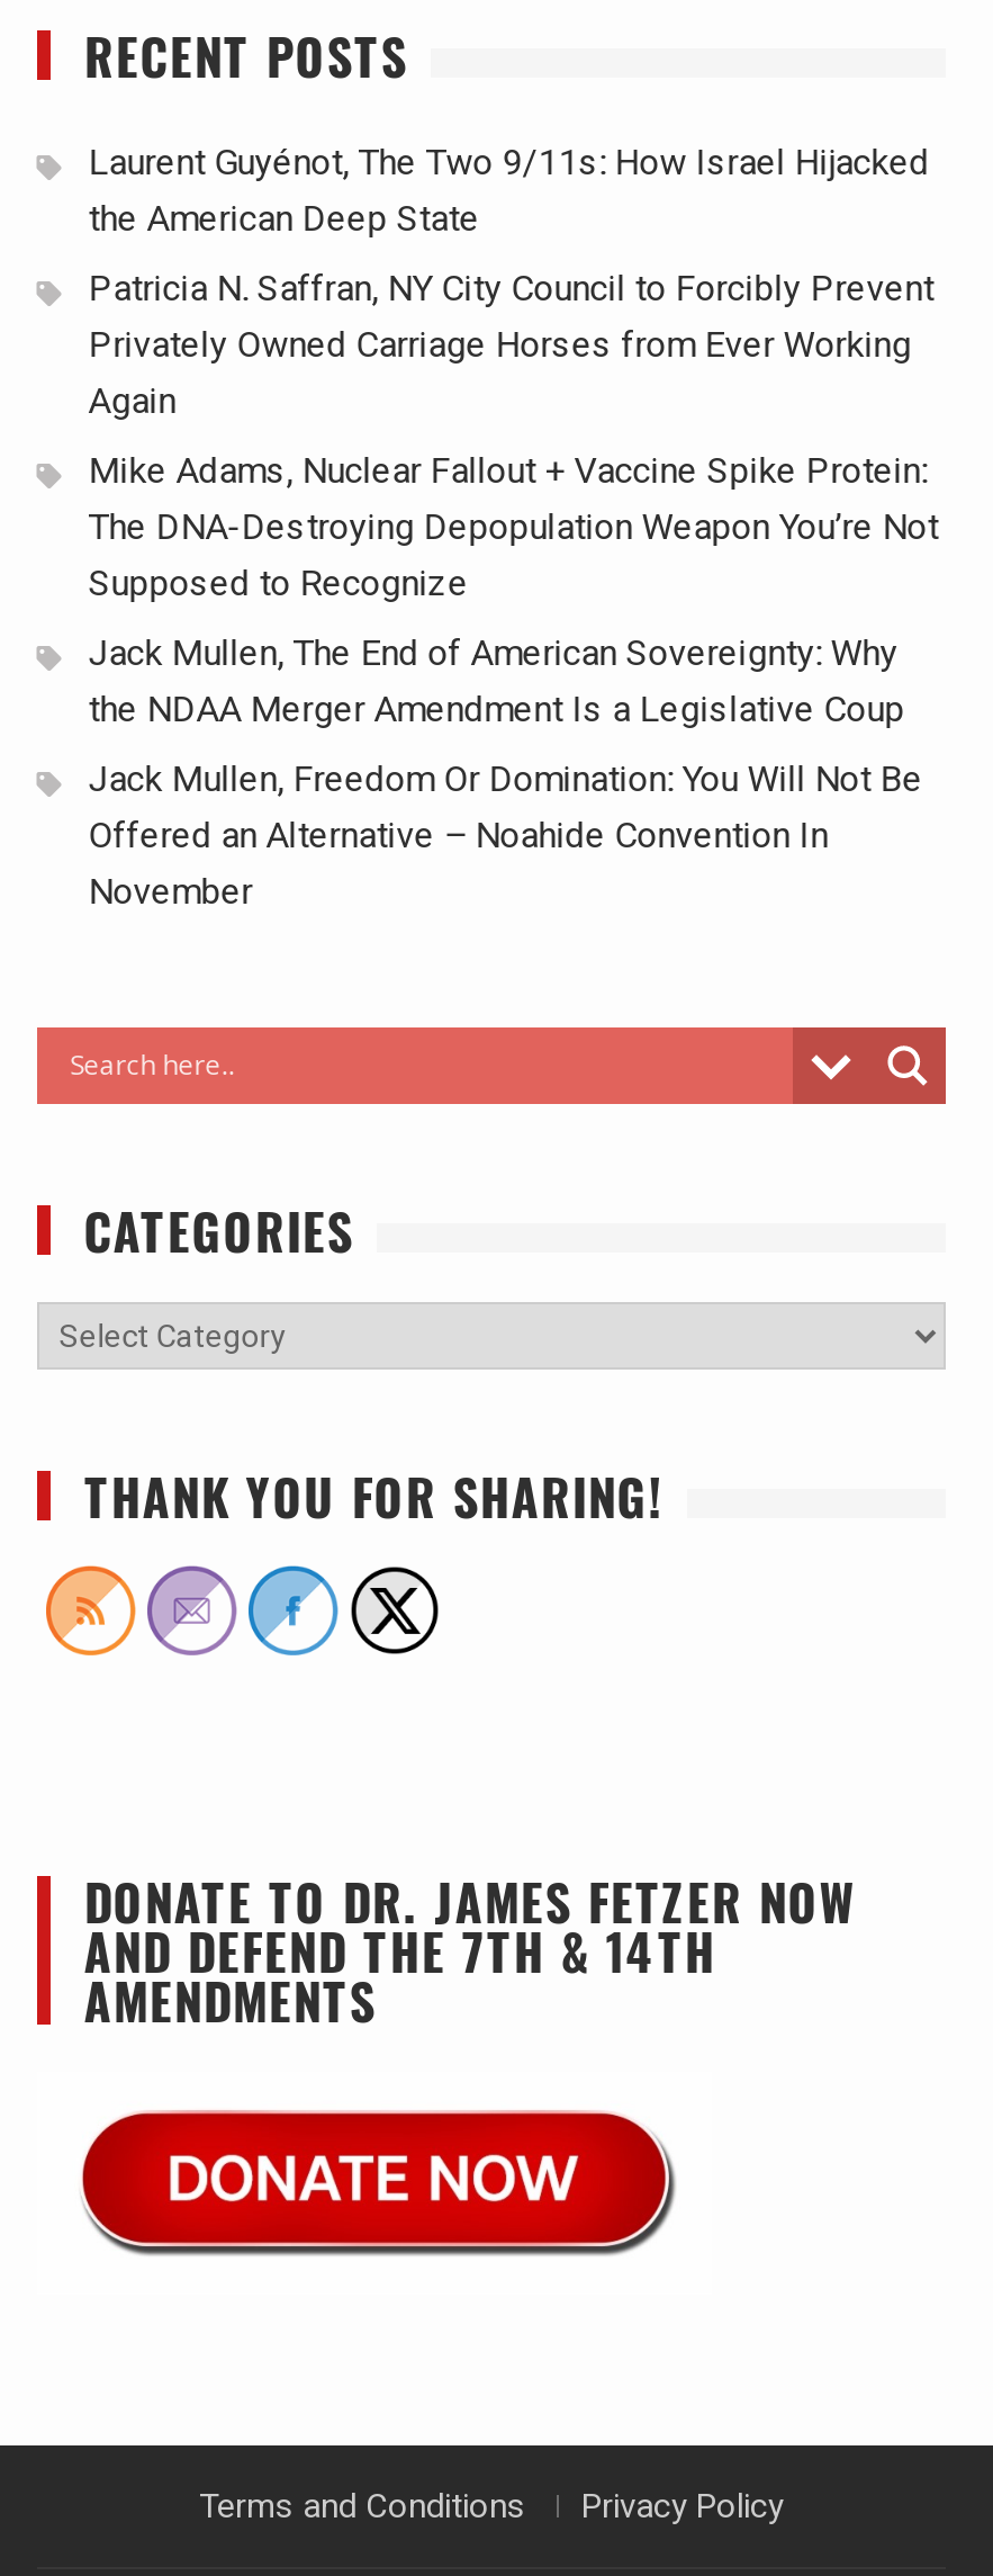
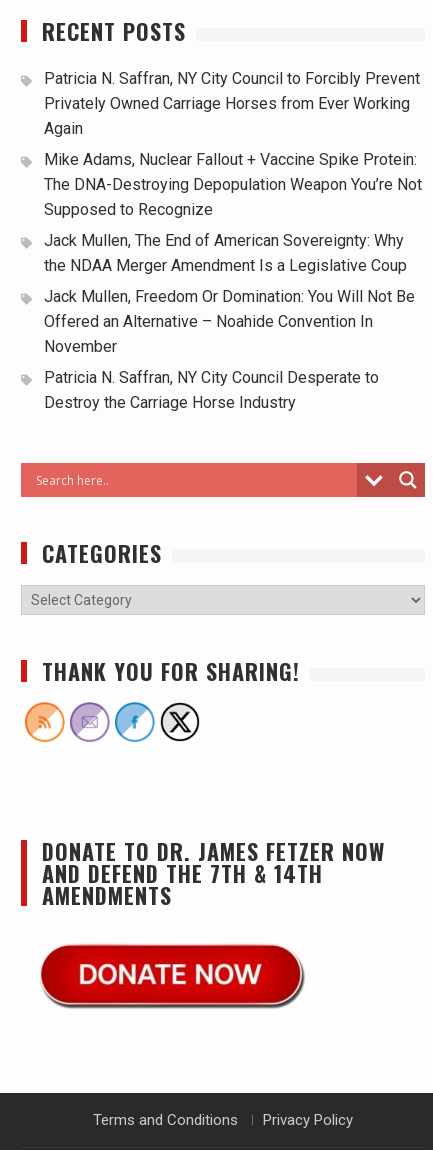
[88,140,929,239] Laurent Guyénot, The Two 9/11s: How Israel Hijacked | the American Deep State -> none
moved [88,266,938,912] -> [44,69,422,356]: Patricia N. Saffran, NY City Council to Forcibly Prevent | Privately Owned Carriage Horses from Ever Working | Again | ... | Offered an Alternative – Noahide Convention In | November
none -> [44,368,379,412] Patricia N. Saffran, NY City Council Desperate to | Destroy the Carriage Horse Industry

